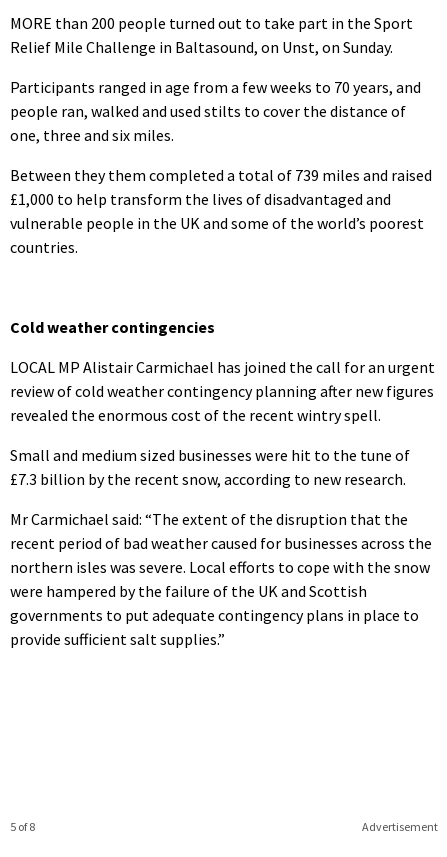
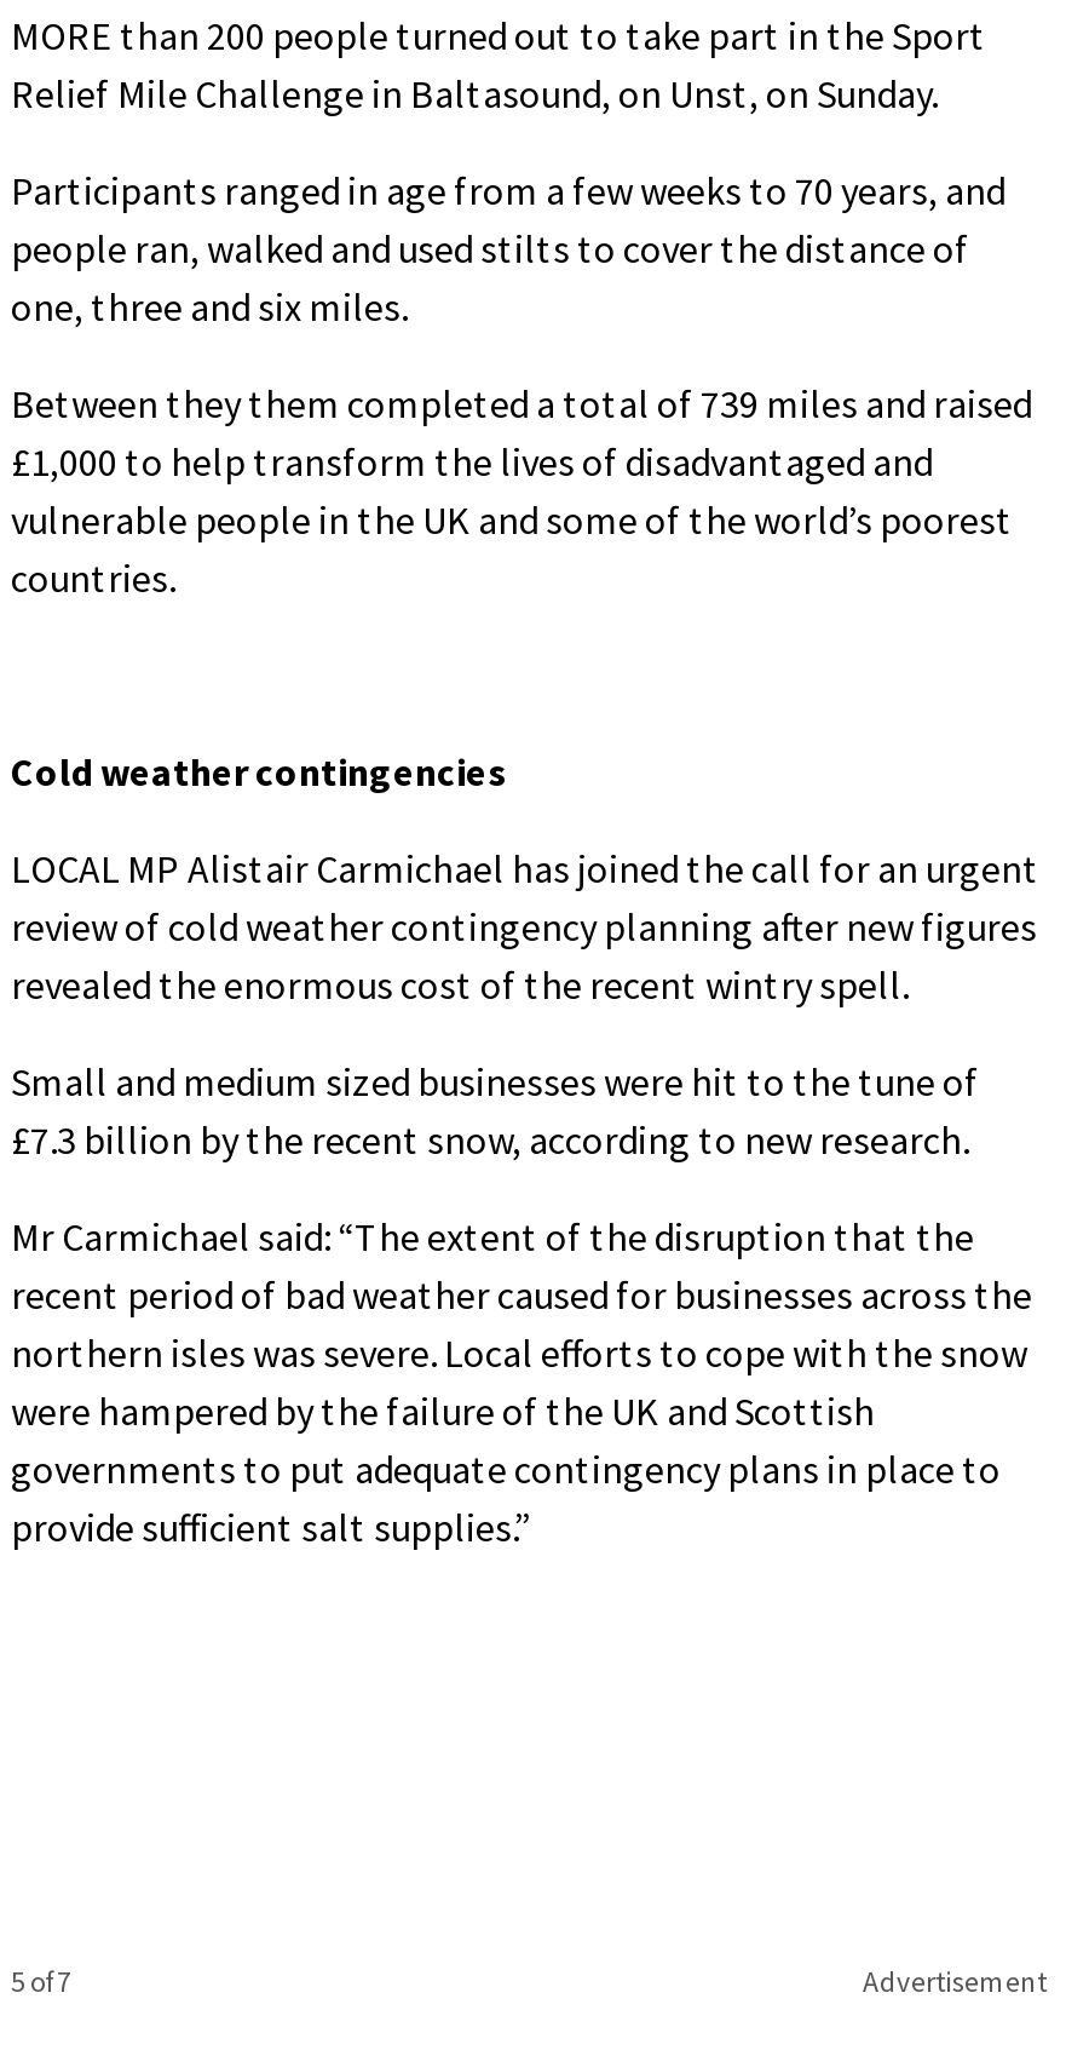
[10,819,35,834] 5 of 8 -> [11,1962,71,1998] 5 of 7

